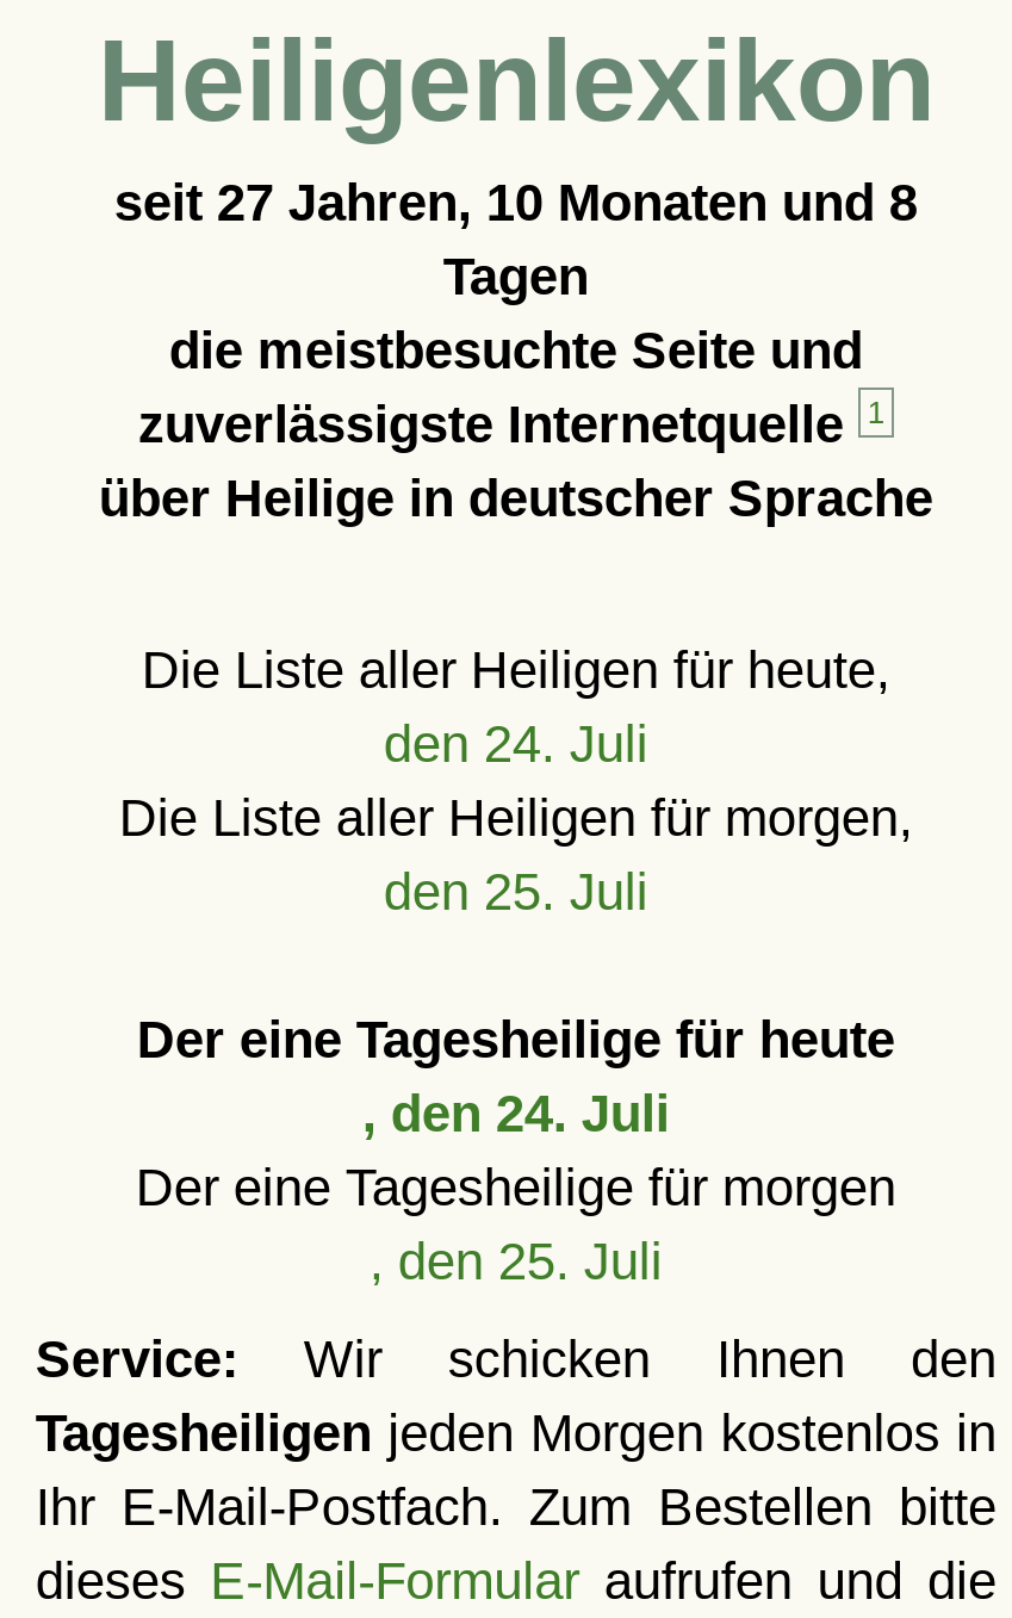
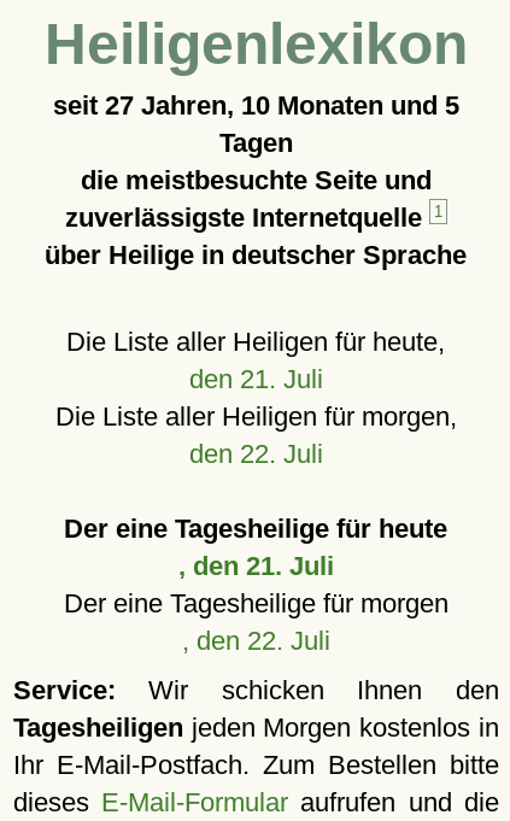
[114,173,918,233] seit 27 Jahren, 10 Monaten und 8 -> [53,90,459,121] seit 27 Jahren, 10 Monaten und 5
[384,714,648,774] den 24. Juli -> [189,364,323,394] den 21. Juli
[384,862,648,922] den 25. Juli -> [189,439,323,469] den 22. Juli
[362,1084,670,1143] , den 24. Juli -> [178,551,334,581] , den 21. Juli
[369,1232,663,1291] , den 25. Juli -> [182,626,330,656] , den 22. Juli

